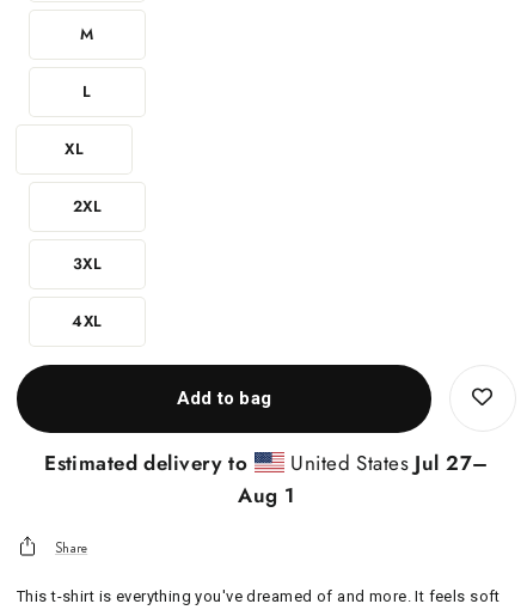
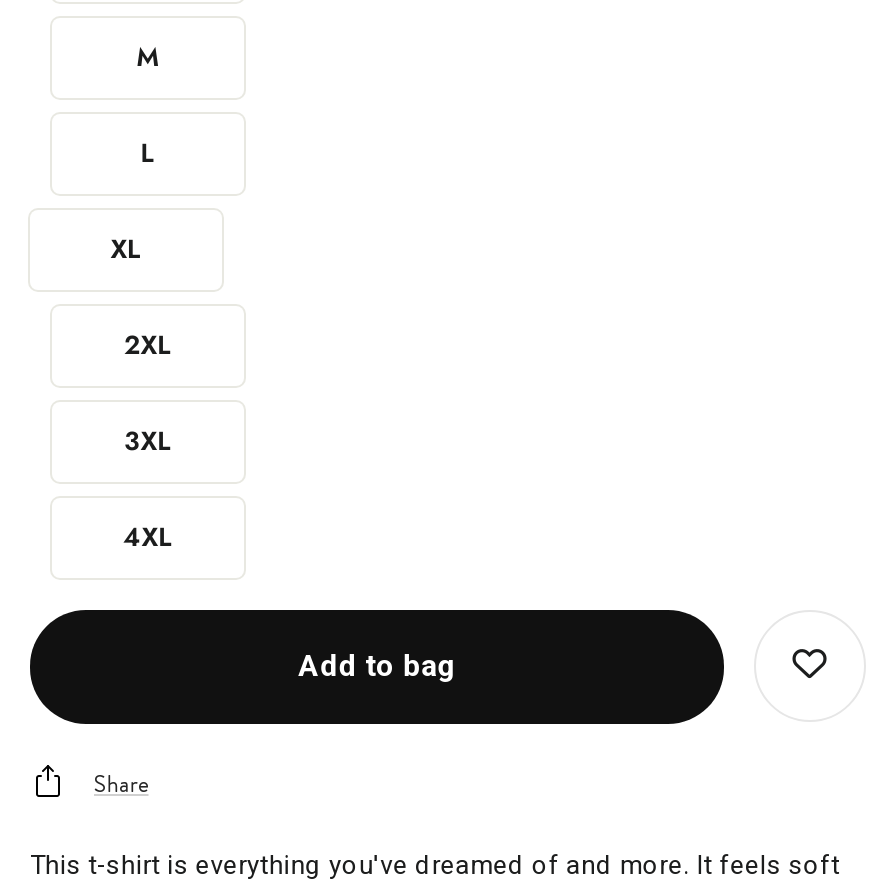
[44,448,488,509] Estimated delivery to | United States Jul 27– | Aug 1 -> none

